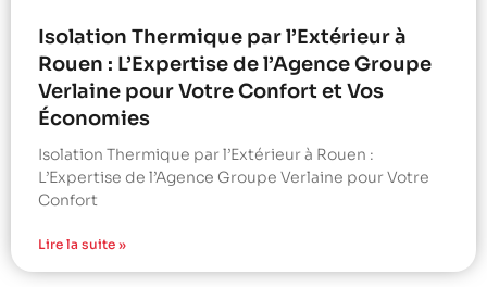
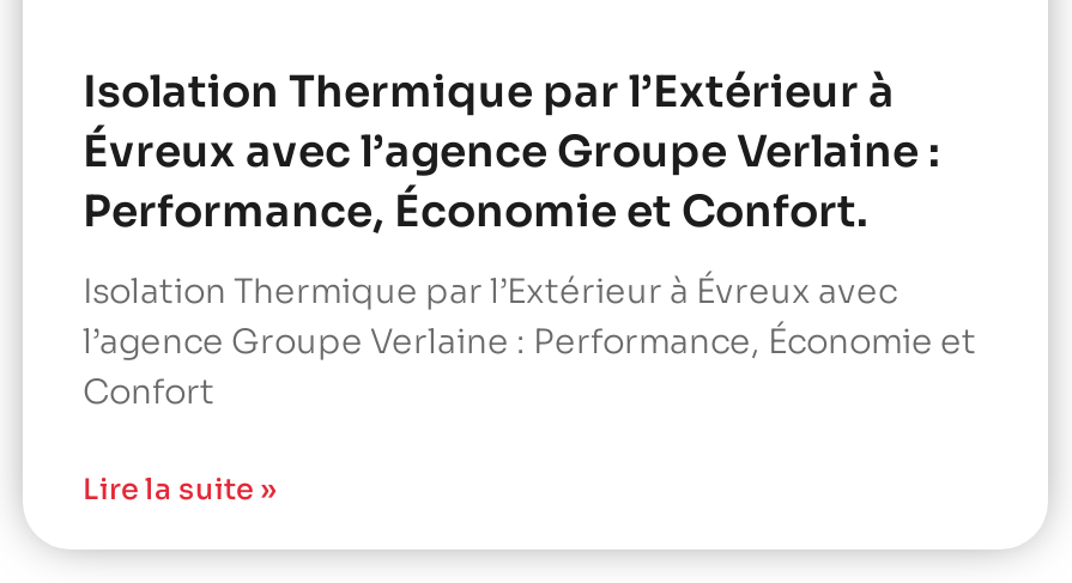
[38,53,432,131] Rouen : L’Expertise de l’Agence Groupe | Verlaine pour Votre Confort et Vos | Économies -> [83,125,940,238] Évreux avec l’agence Groupe Verlaine : | Performance, Économie et Confort.
[38,145,429,187] Isolation Thermique par l’Extérieur à Rouen : | L’Expertise de l’Agence Groupe Verlaine pour Votre -> [83,269,976,362] Isolation Thermique par l’Extérieur à Évreux avec | l’agence Groupe Verlaine : Performance, Économie et

